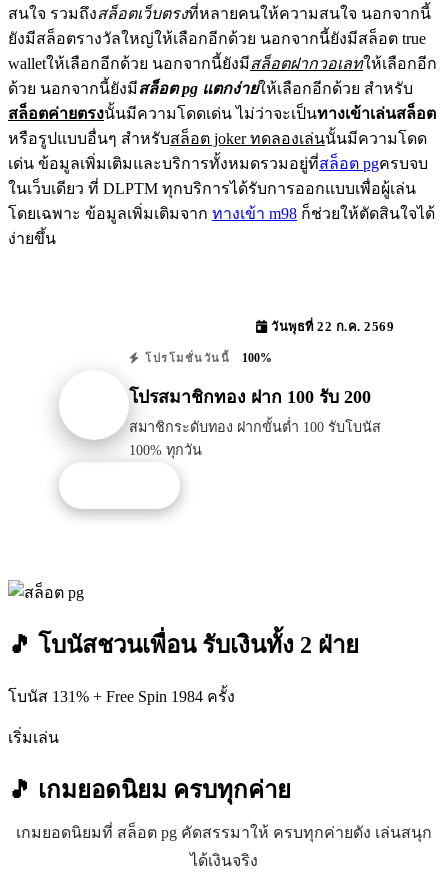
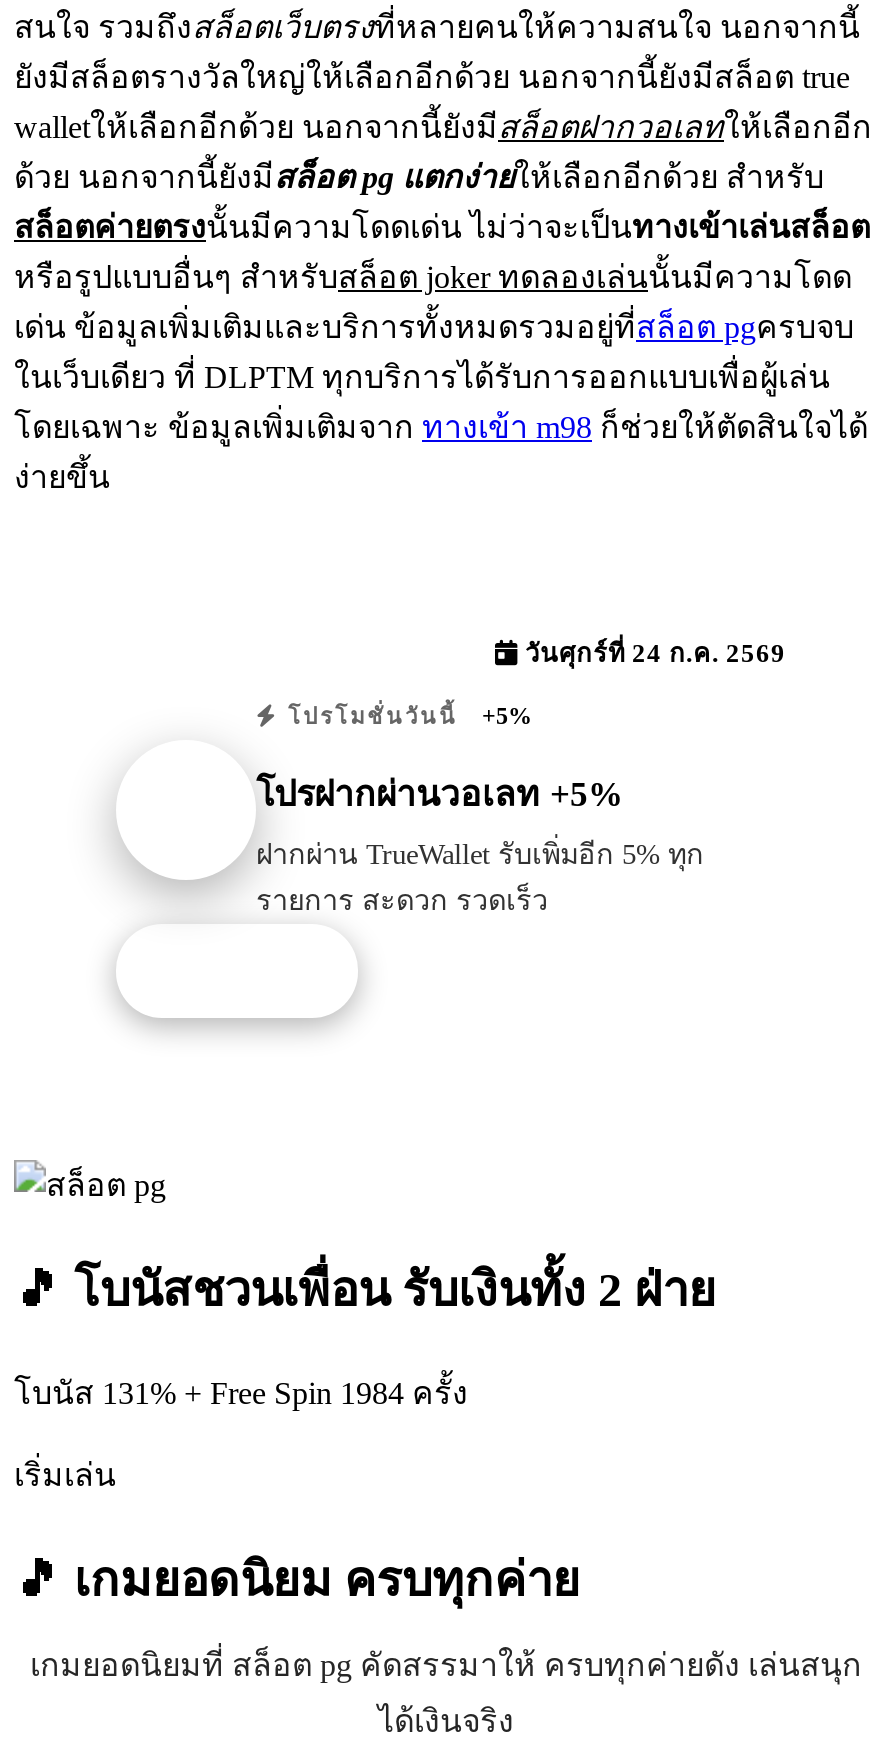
[267,320,394,334] วันพุธที่ 22 ก.ค. 2569 -> [518,640,786,668] วันศุกร์ที่ 24 ก.ค. 2569
[140,351,272,365] โปรโมชั่นวันนี้ 100% -> [279,702,532,730] โปรโมชั่นวันนี้ +5%
[129,387,371,407] โปรสมาชิกทอง ฝาก 100 รับ 200 -> [256,775,624,815] โปรฝากผ่านวอเลท +5%
[129,419,381,458] สมาชิกระดับทอง ฝากขั้นต่ำ 100 รับโบนัส | 100% ทุกวัน -> [256,839,704,917] ฝากผ่าน TrueWallet รับเพิ่มอีก 5% ทุก | รายการ สะดวก รวดเร็ว

